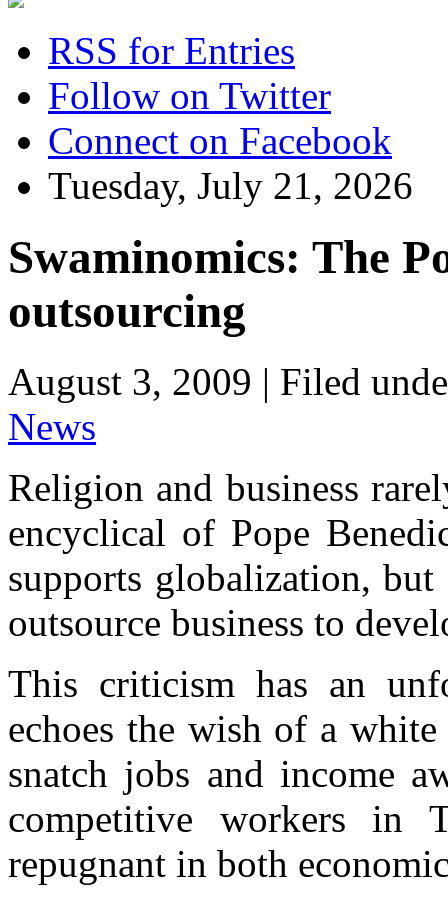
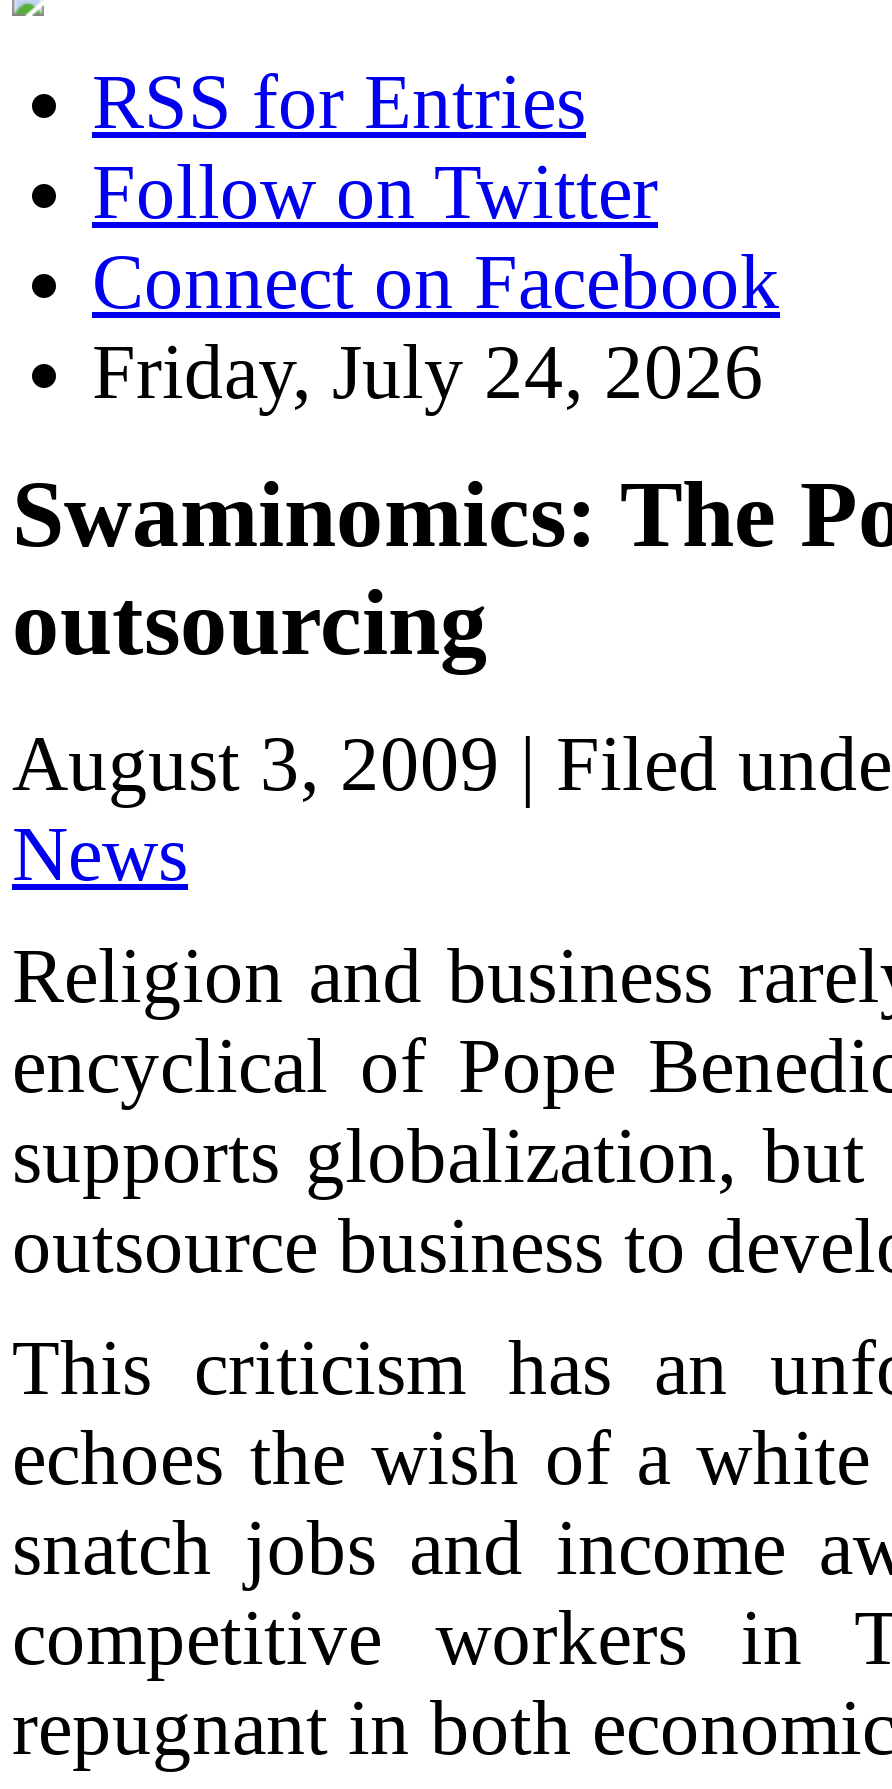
[48,164,413,207] Tuesday, July 21, 2026 -> [92,329,764,415] Friday, July 24, 2026

